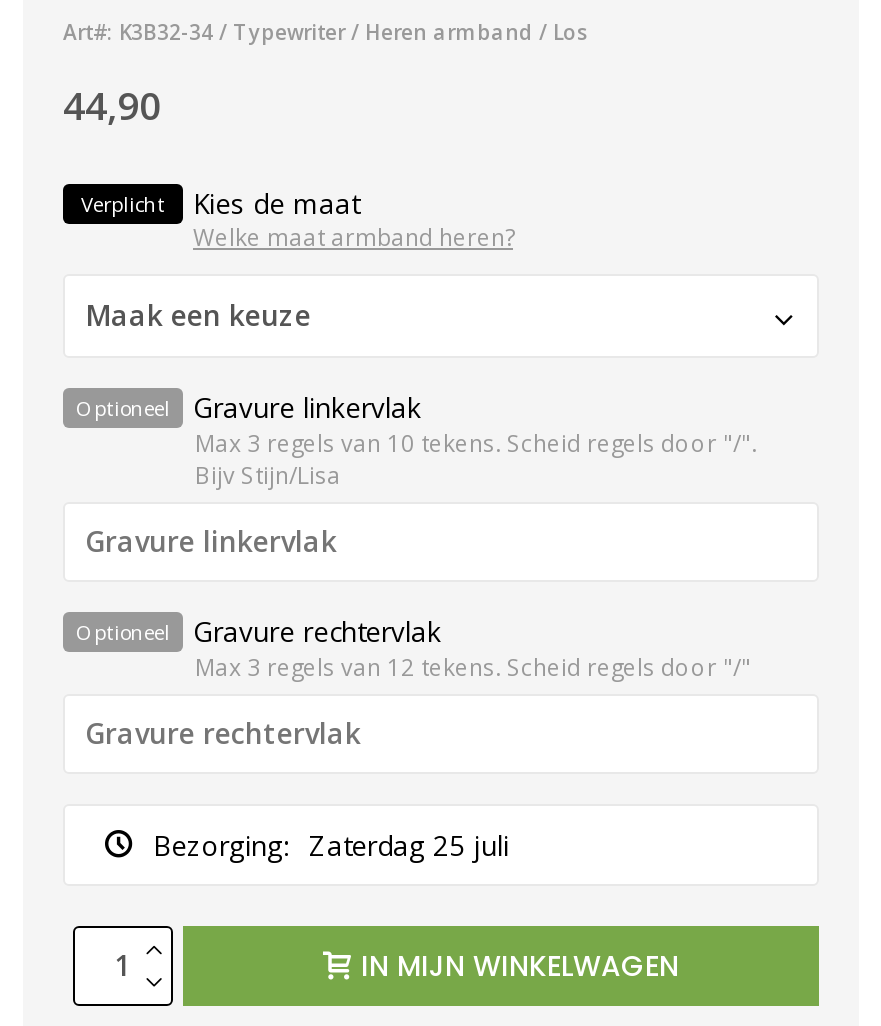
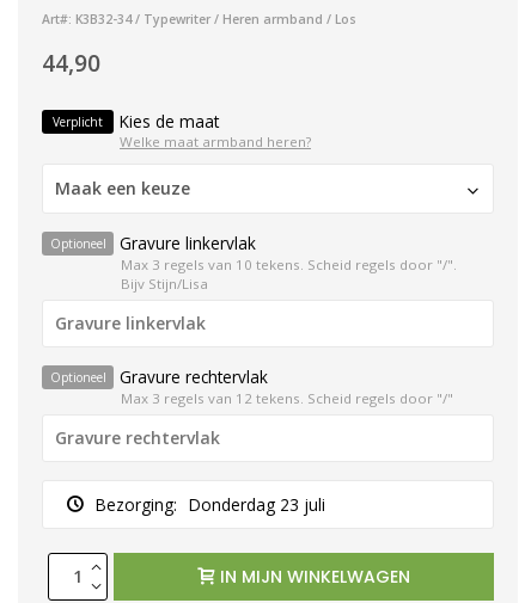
[153,826,509,864] Bezorging: Zaterdag 25 juli -> [96,493,325,516] Bezorging: Donderdag 23 juli

